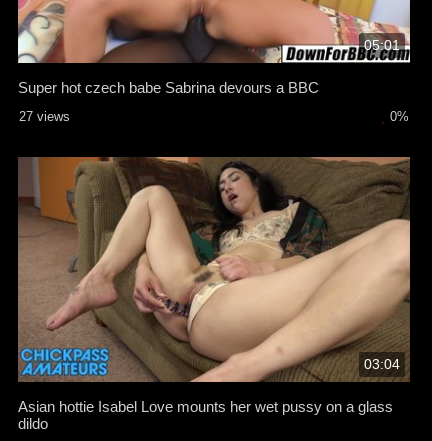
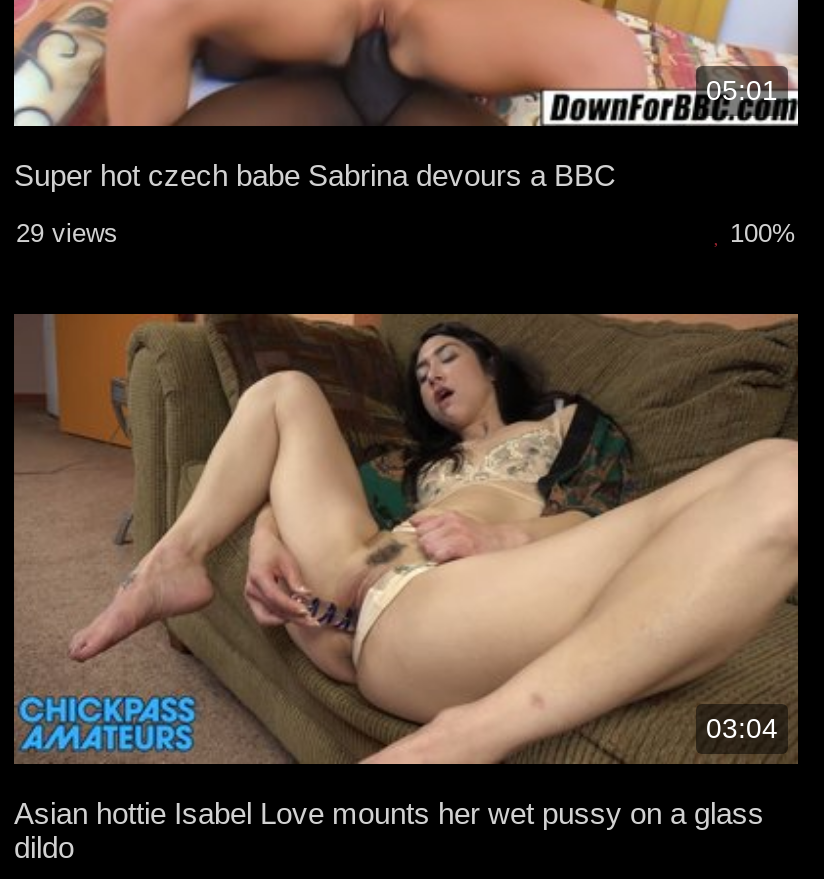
[19,109,70,124] 27 views -> [16,218,118,248] 29 views
[386,109,409,124] 0% -> [722,218,796,248] 100%

